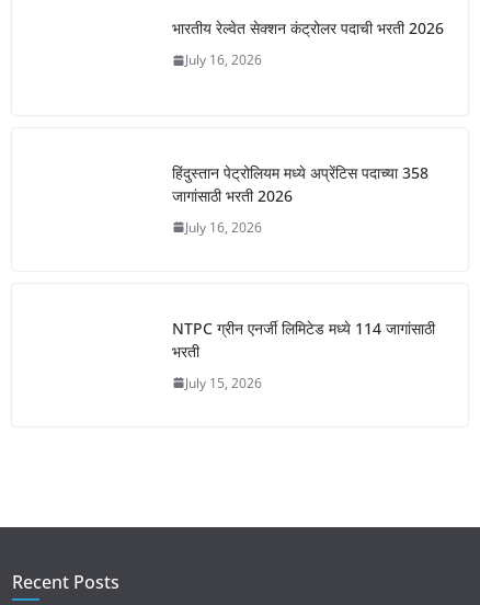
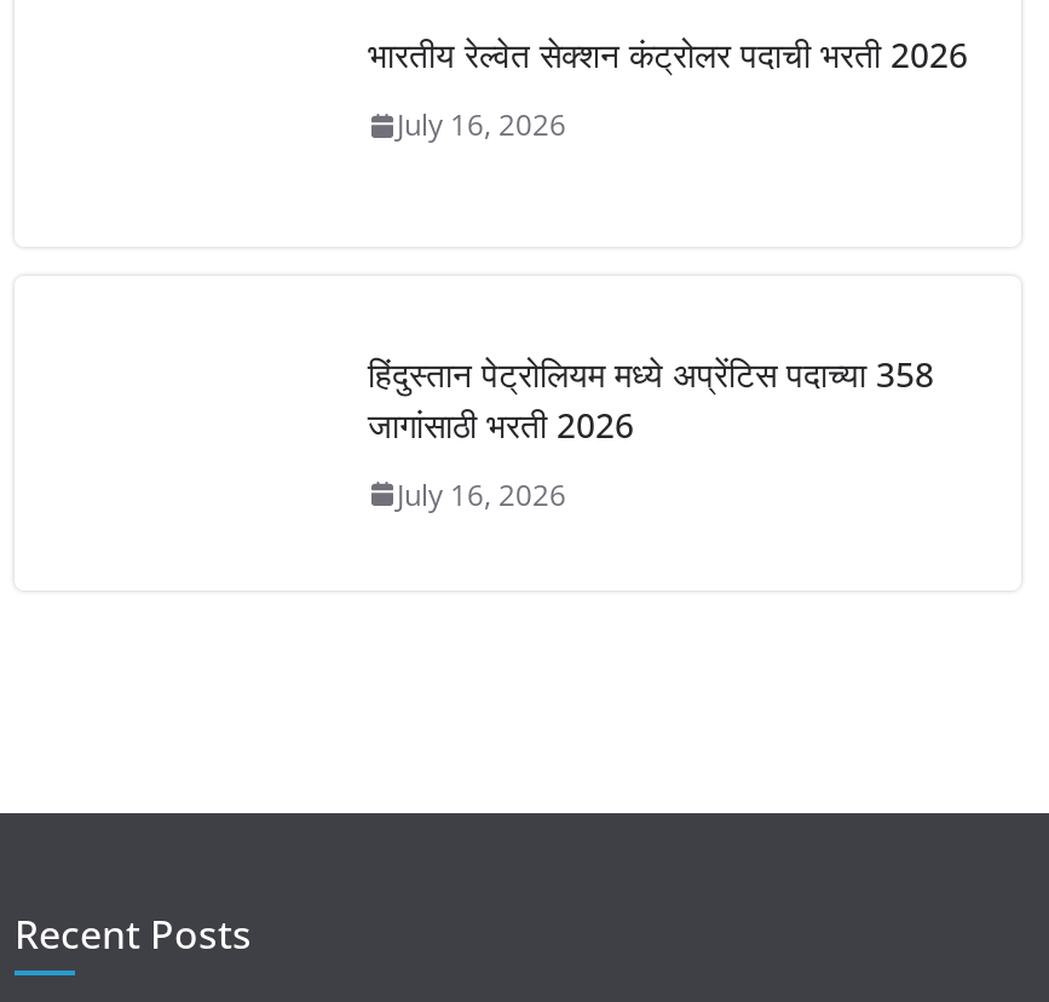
[172,317,435,392] NTPC ग्रीन एनर्जी लिमिटेड मध्ये 114 जागांसाठी | भरती | July 15, 2026 -> none

